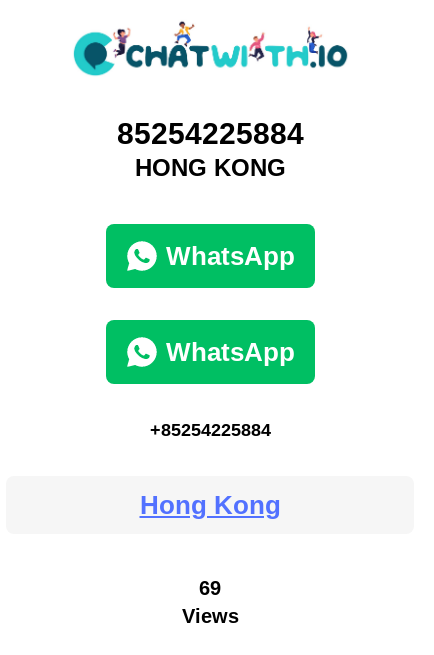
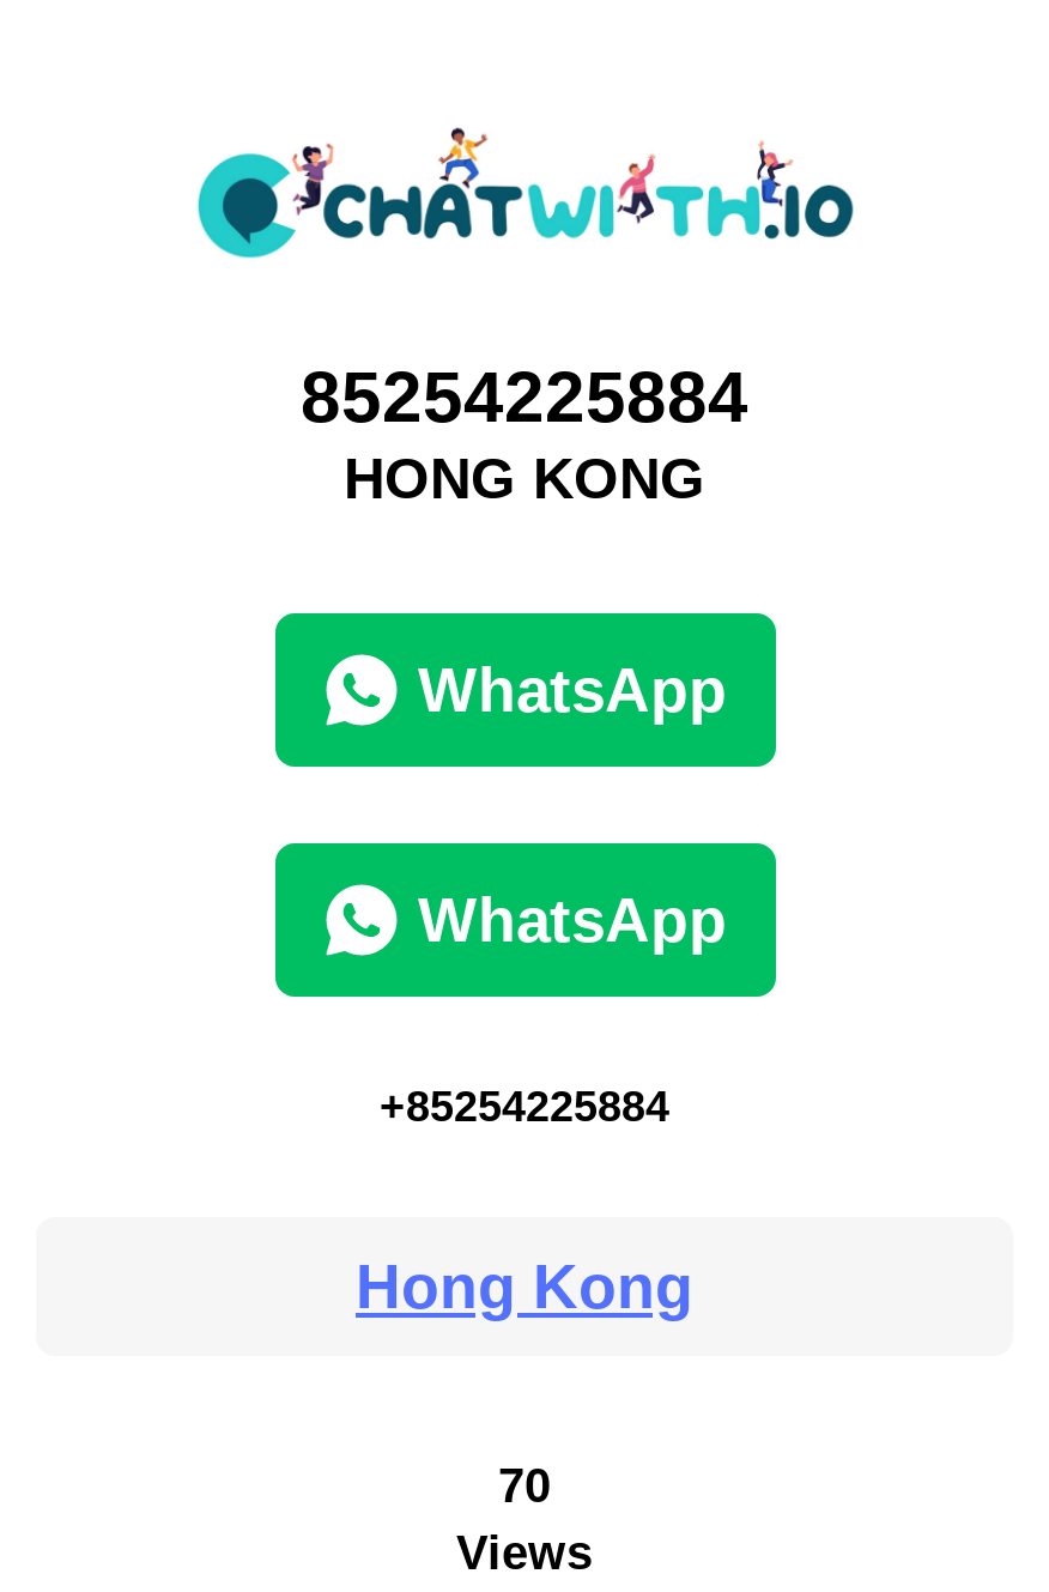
[199,577,221,599] 69 -> [498,1459,551,1511] 70

